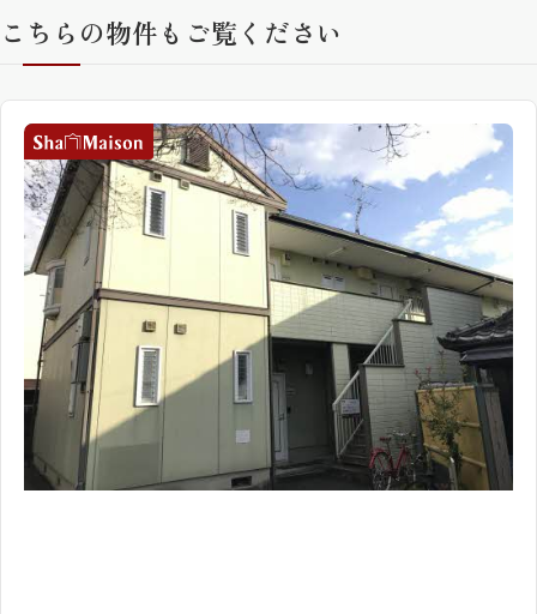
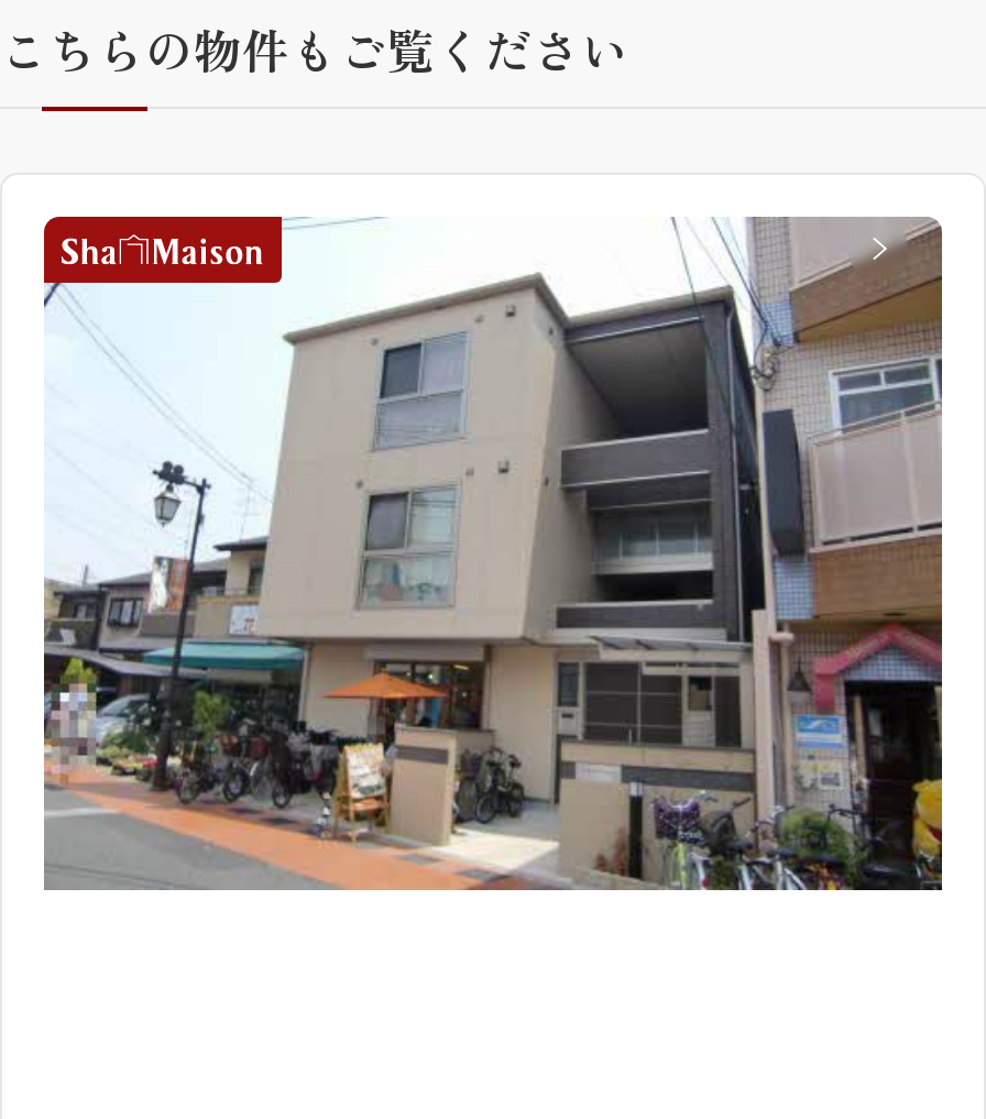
[23,122,514,492] [image] -> [42,215,944,892] [image]

